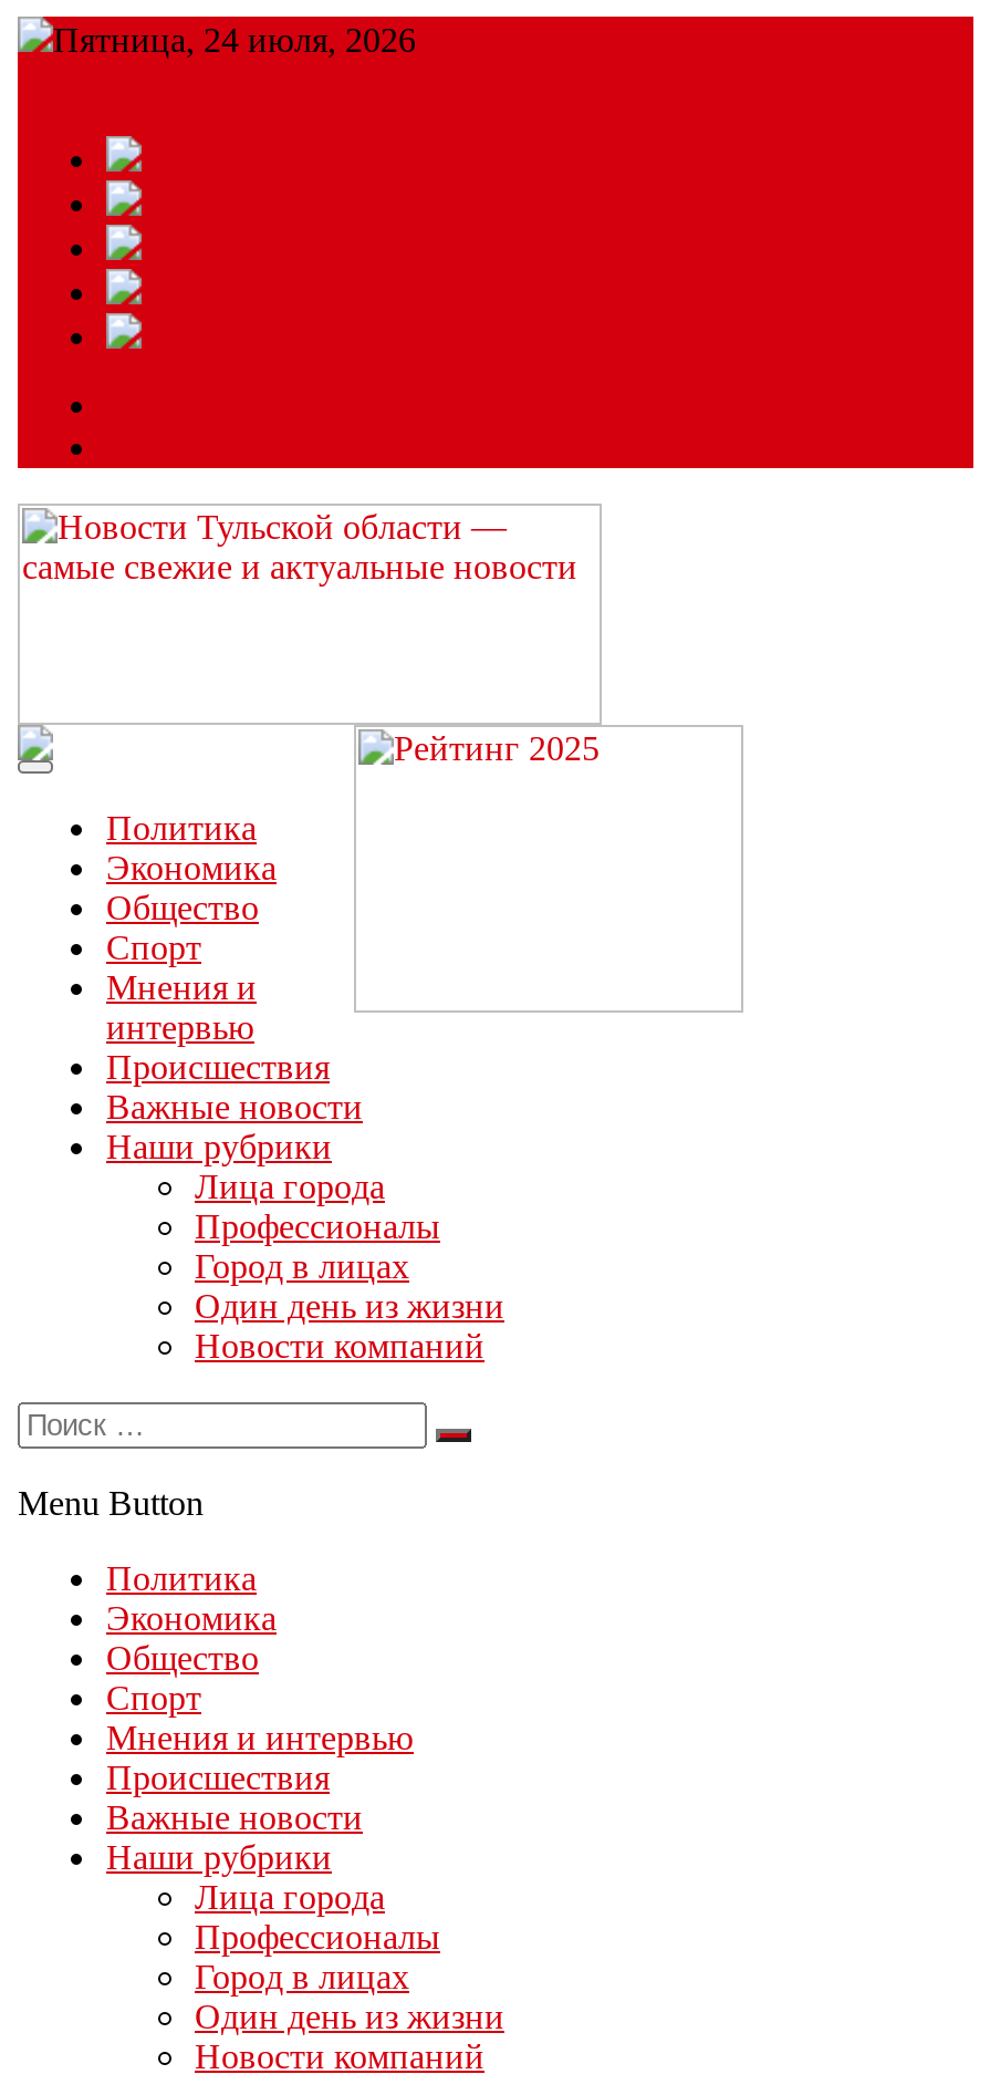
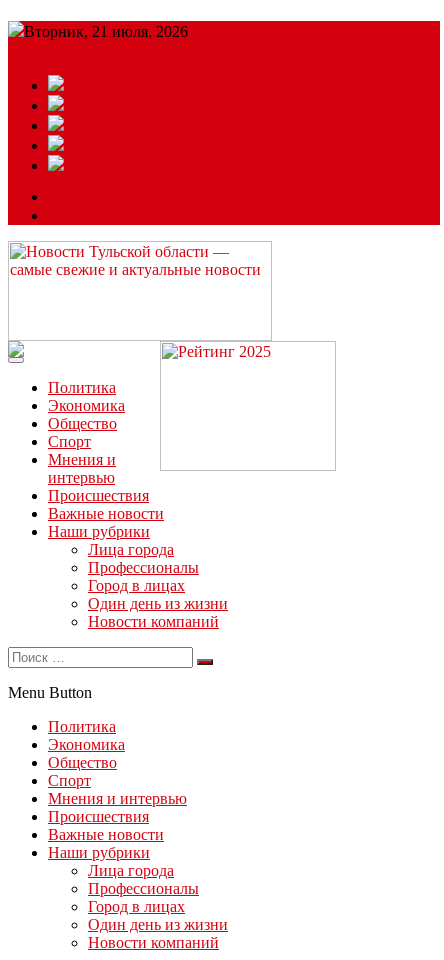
[53,21,416,59] Пятница, 24 июля, 2026 -> [24,23,188,40] Вторник, 21 июля, 2026

